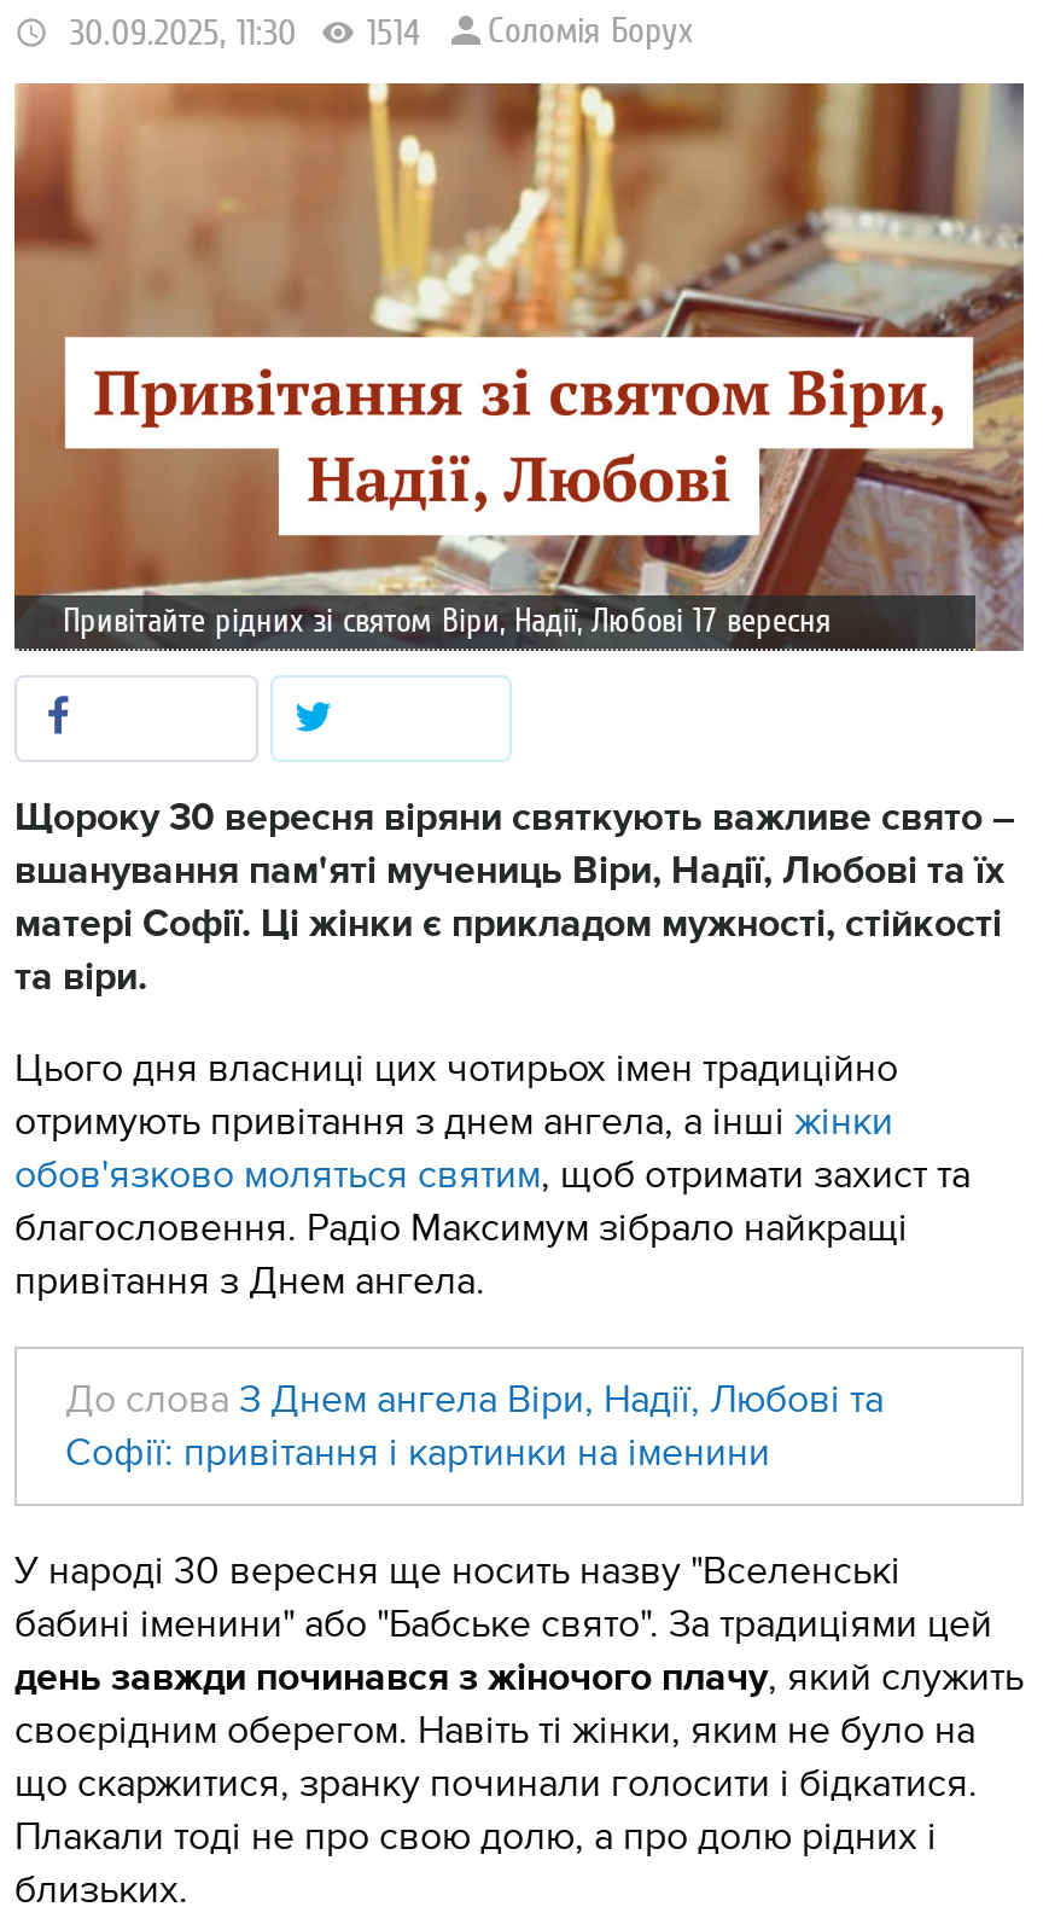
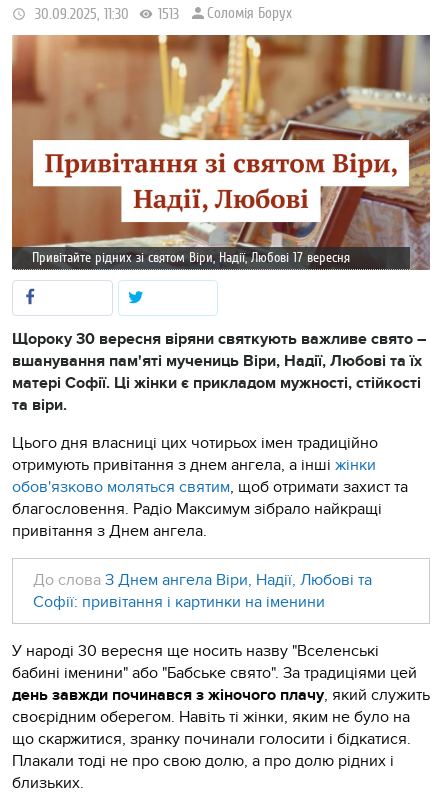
[70,11,693,53] 30.09.2025, 11:30 1514 Соломія Борух -> [35,5,292,22] 30.09.2025, 11:30 1513 Соломія Борух

